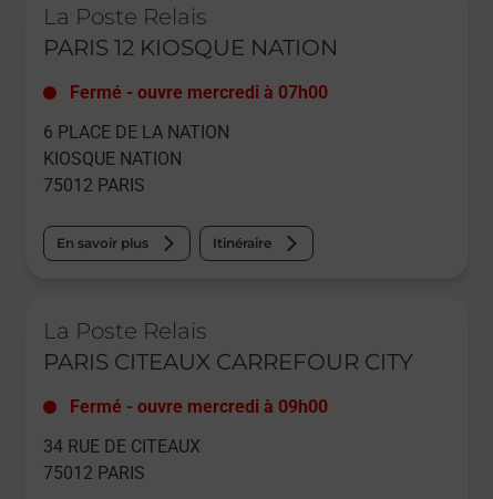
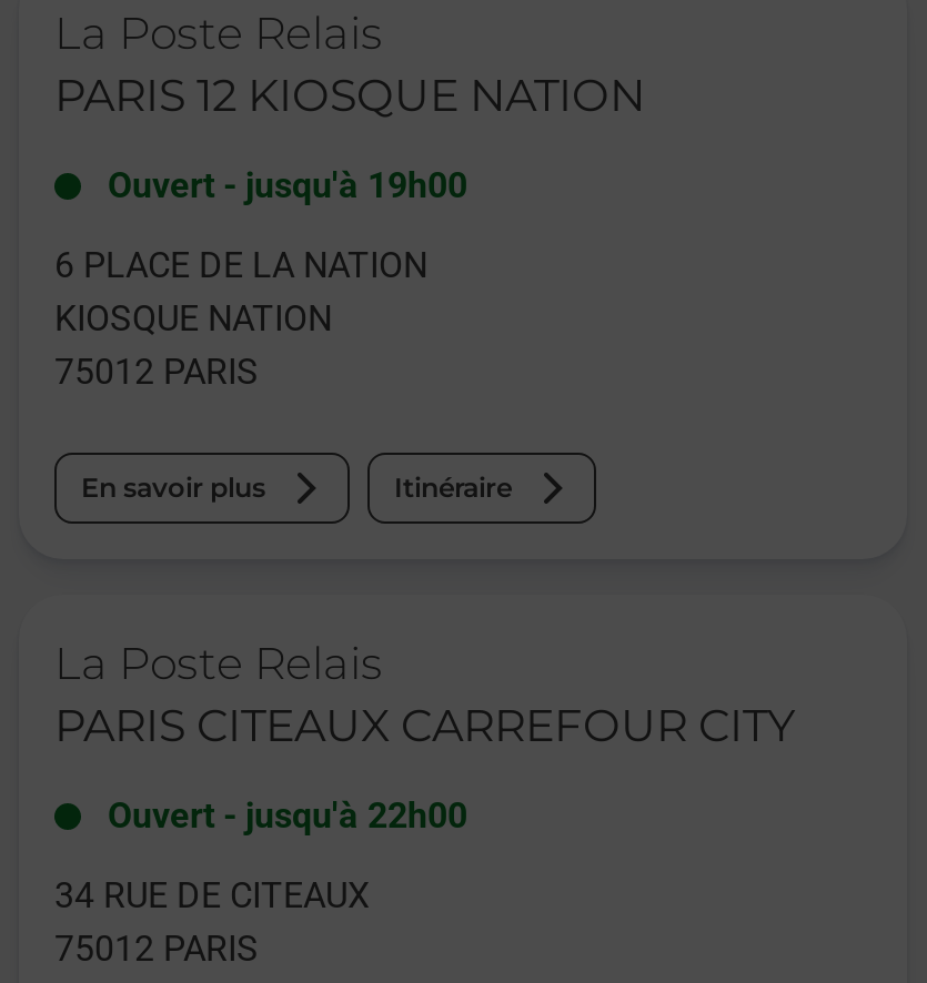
[70,82,328,103] Fermé - ouvre mercredi à 07h00 -> [108,164,467,206] Ouvert - jusqu'à 19h00
[70,396,328,417] Fermé - ouvre mercredi à 09h00 -> [108,794,467,837] Ouvert - jusqu'à 22h00

